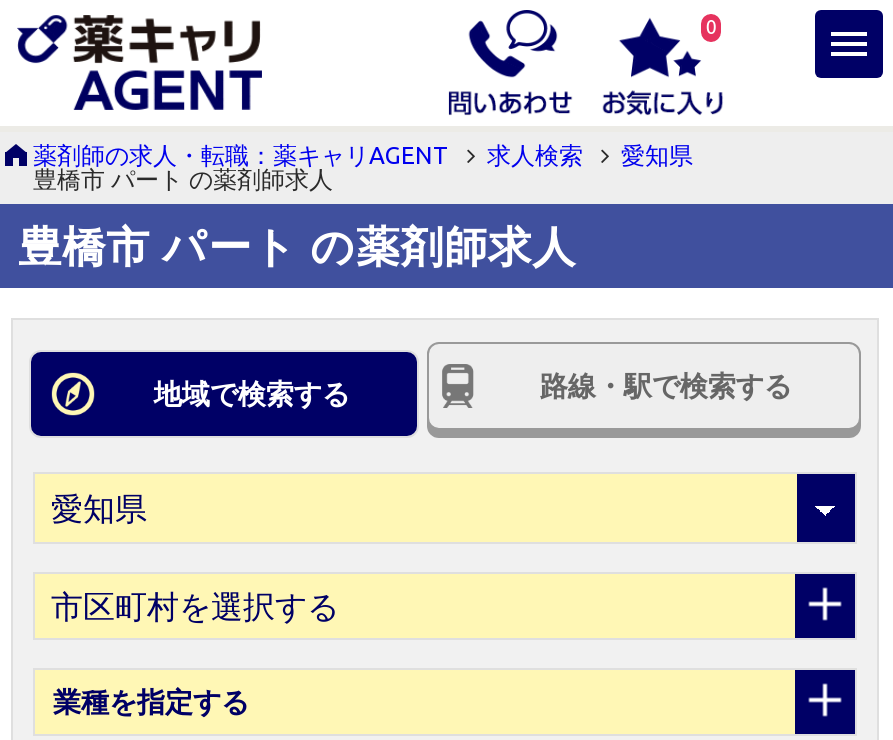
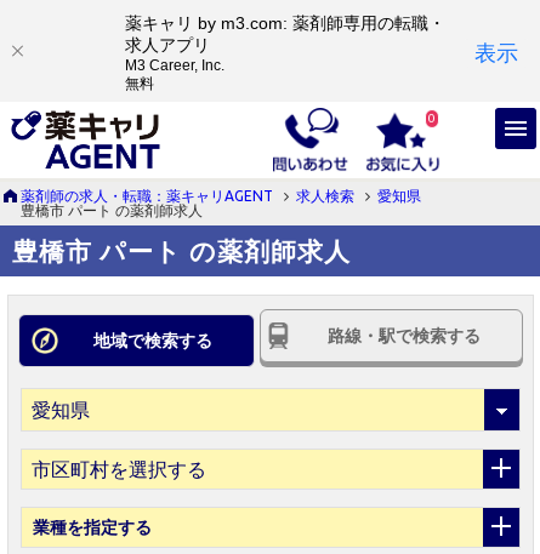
none -> [125,13,445,92] 薬キャリ by m3.com: 薬剤師専用の転職・ | 求人アプリ | M3 Career, Inc. | 無料
none -> [474,41,518,65] 表示

